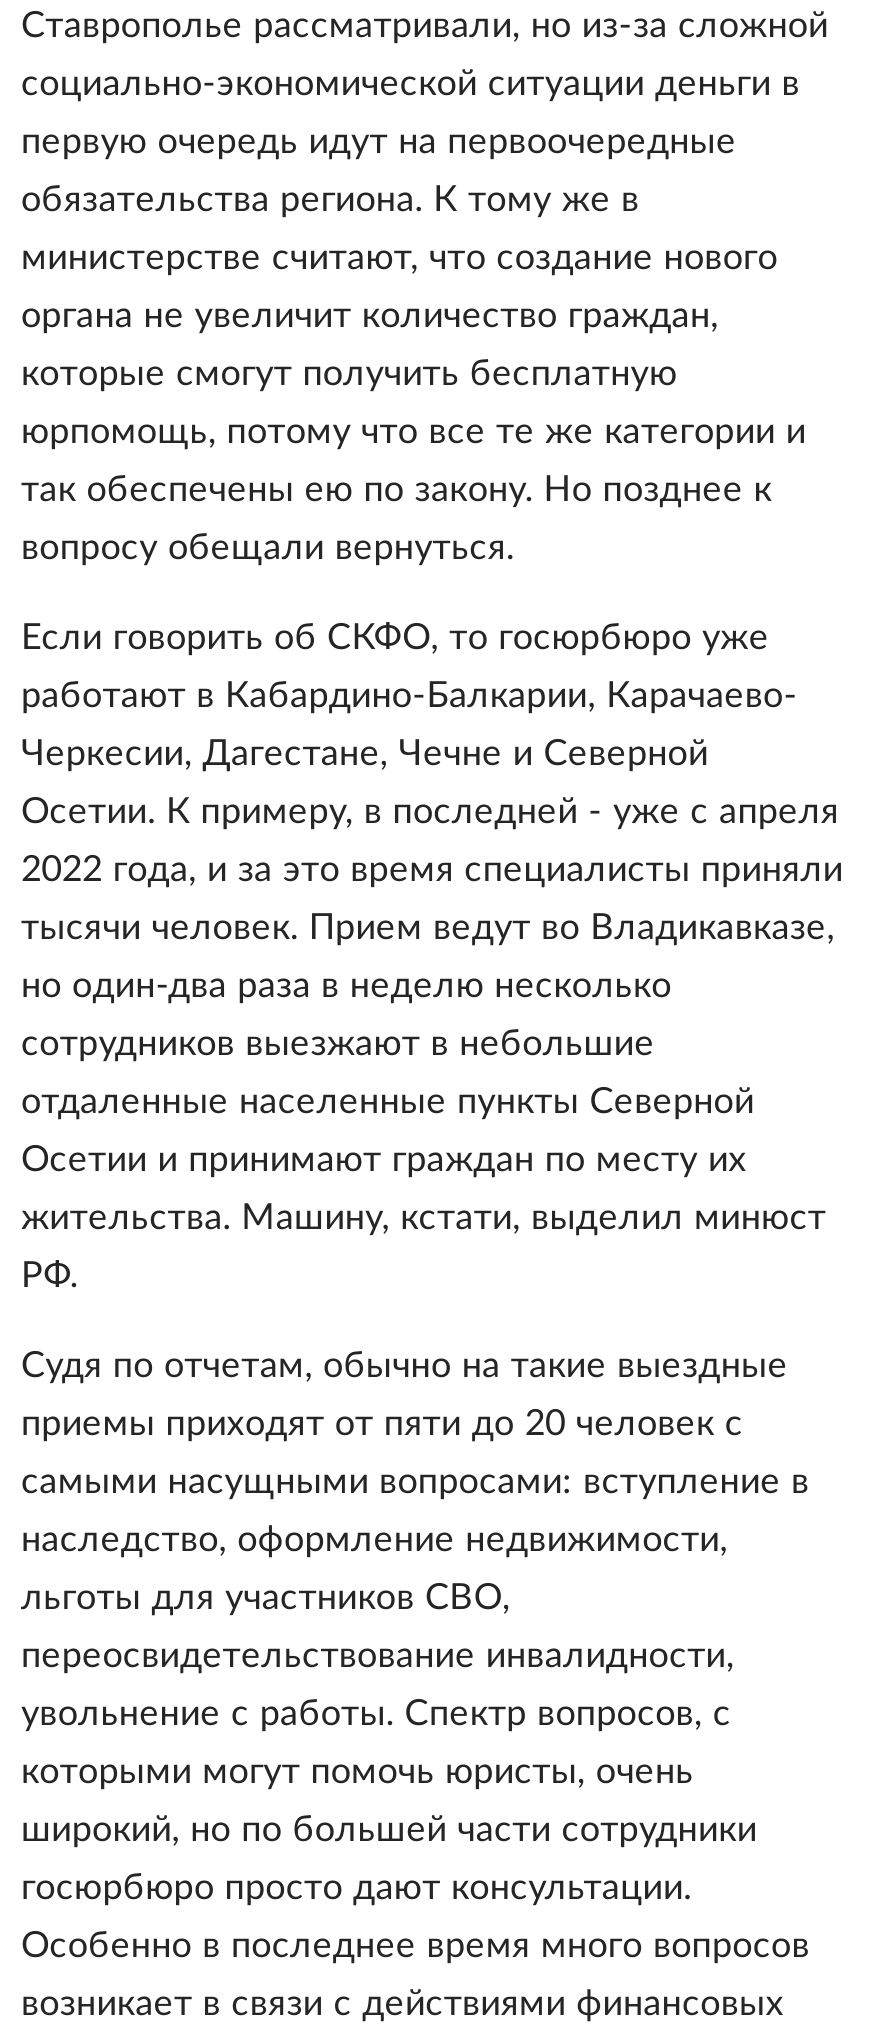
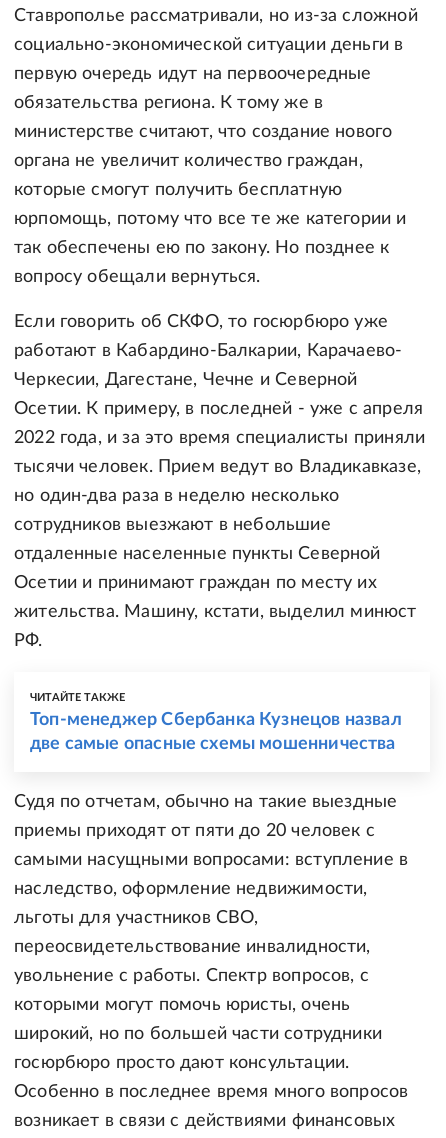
none -> [30,692,402,753] ЧИТАЙТЕ ТАКЖЕ | Топ-менеджер Сбербанка Кузнецов назвал | две самые опасные схемы мошенничества

